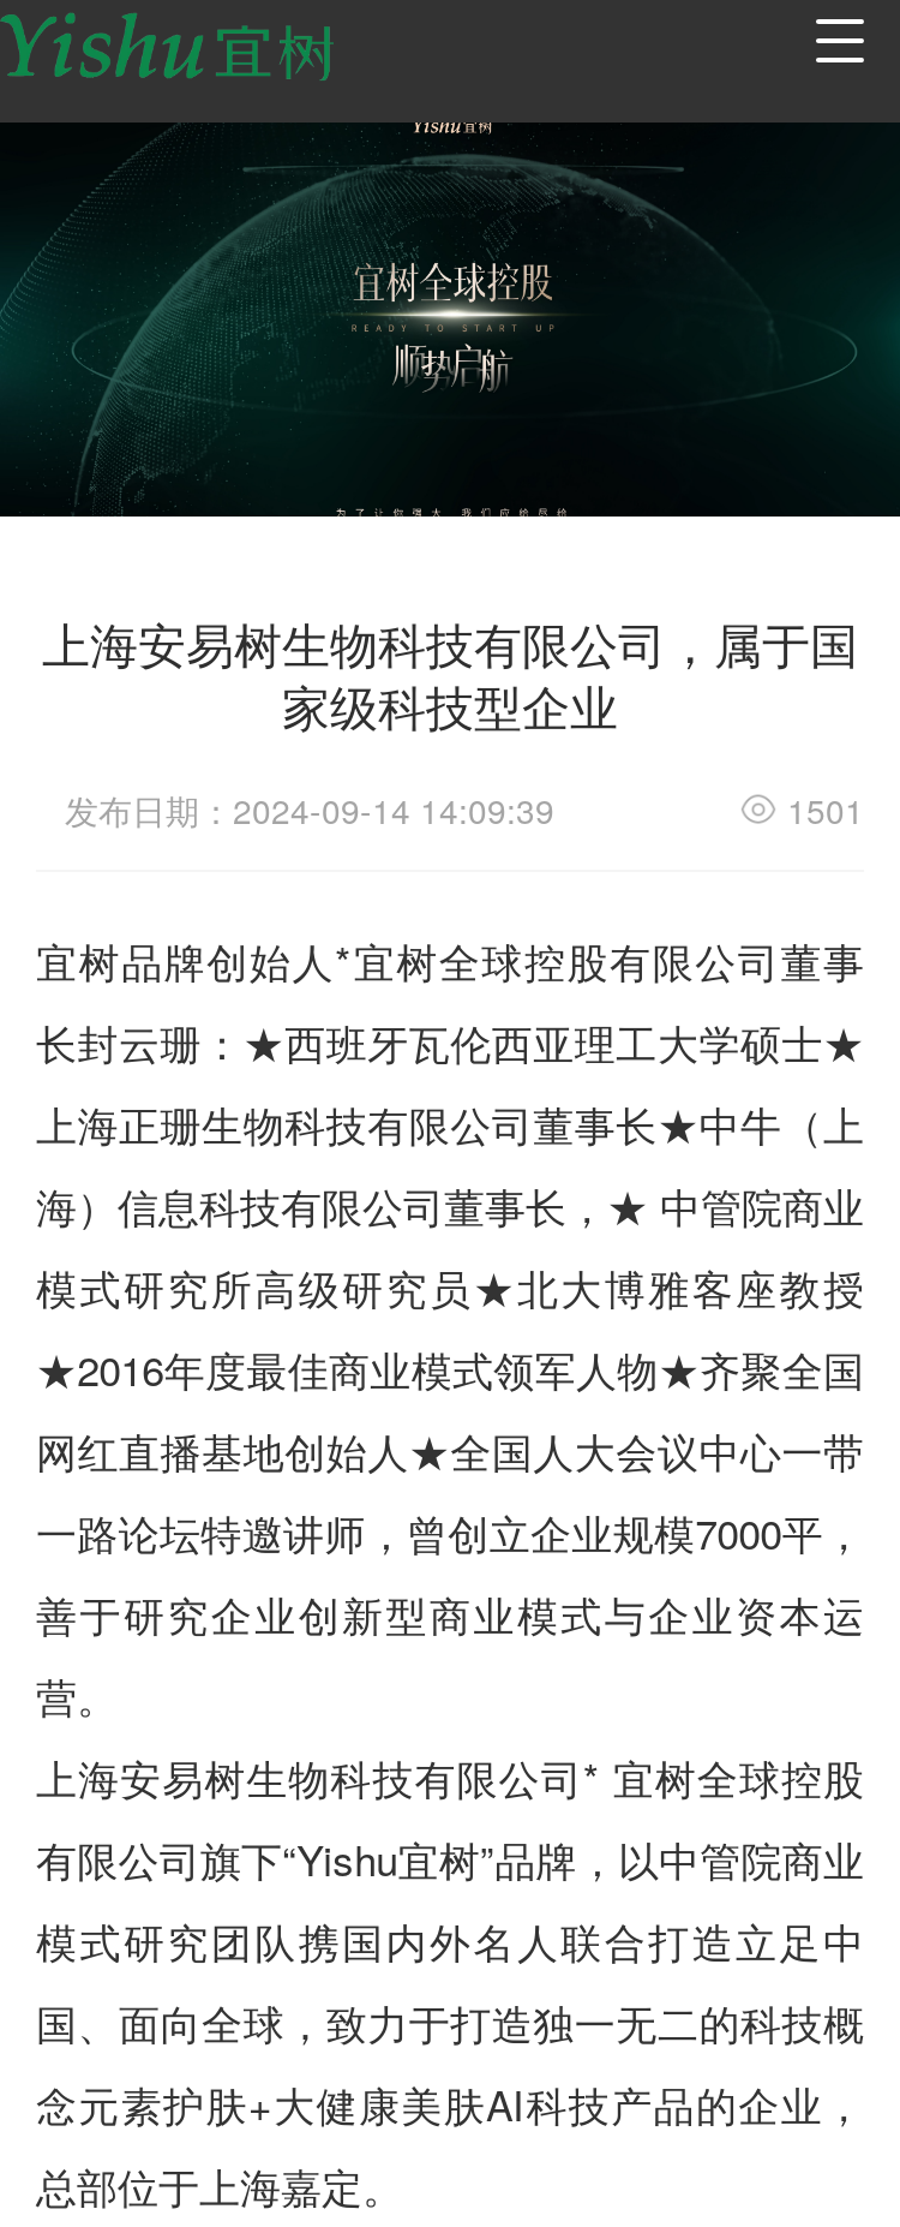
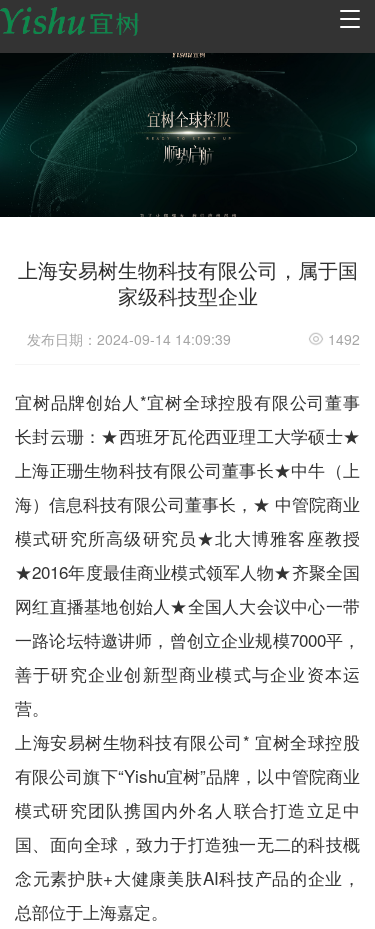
[787,786,864,834] 1501 -> [328,329,360,349] 1492

